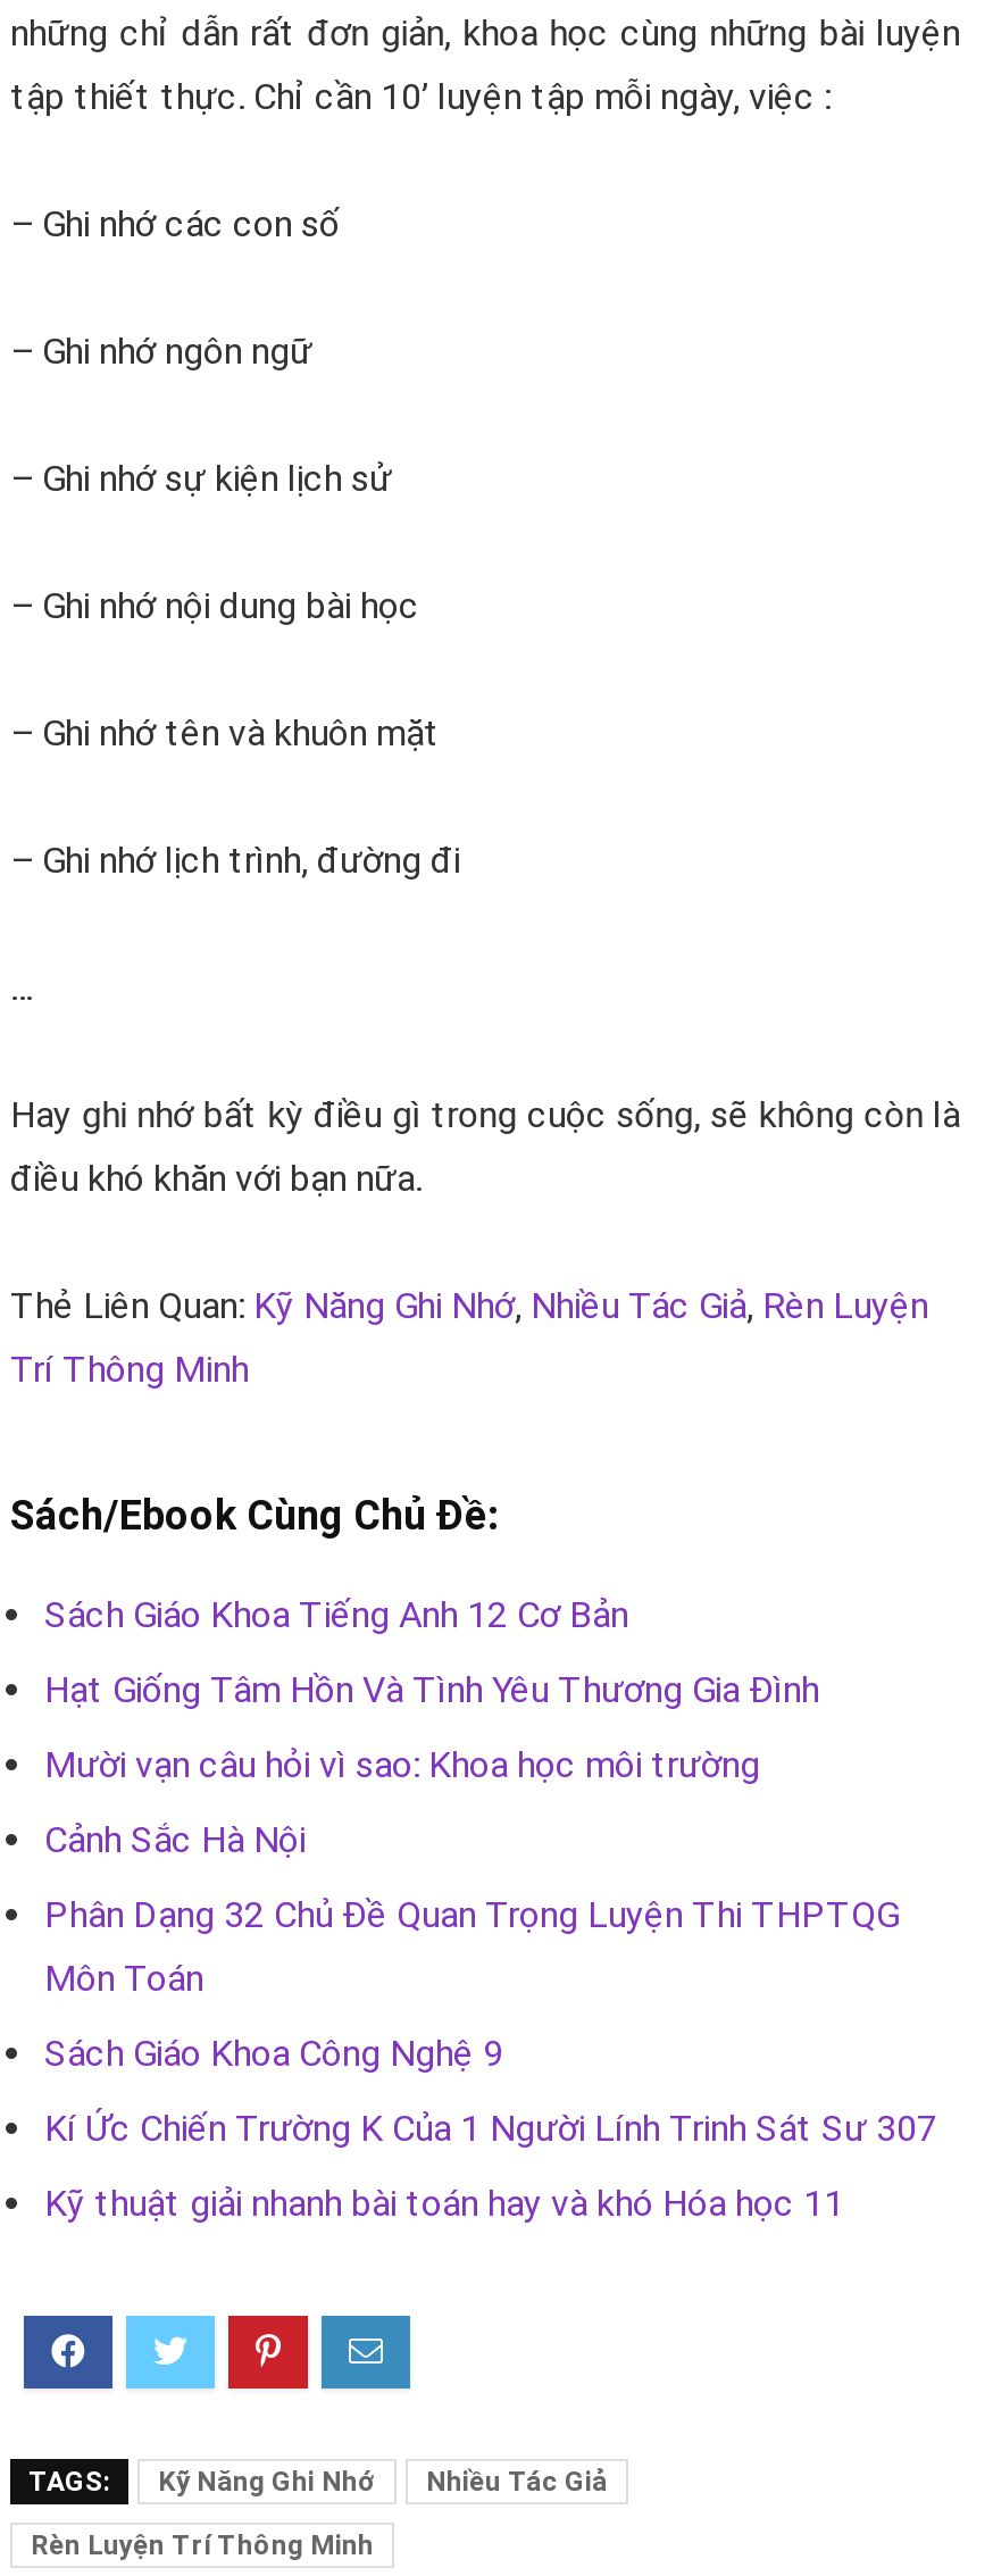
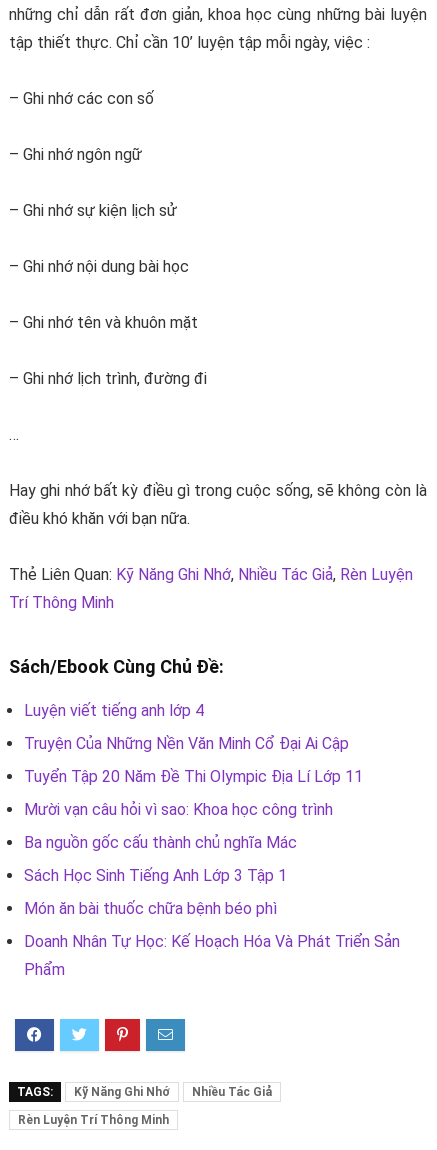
[44,1593,628,1636] Sách Giáo Khoa Tiếng Anh 12 Cơ Bản -> [24,701,204,720] Luyện viết tiếng anh lớp 4
[44,1668,819,1711] Hạt Giống Tâm Hồn Và Tình Yêu Thương Gia Đình -> [24,734,349,753] Truyện Của Những Nền Văn Minh Cổ Đại Ai Cập
[44,1743,760,1786] Mười vạn câu hỏi vì sao: Khoa học môi trường -> [24,767,363,786] Tuyển Tập 20 Năm Đề Thi Olympic Địa Lí Lớp 11
[44,1818,306,1861] Cảnh Sắc Hà Nội -> [24,800,333,819] Mười vạn câu hỏi vì sao: Khoa học công trình
[44,1893,899,1936] Phân Dạng 32 Chủ Đề Quan Trọng Luyện Thi THPTQG -> [24,833,297,852] Ba nguồn gốc cấu thành chủ nghĩa Mác
[44,1957,203,2000] Môn Toán -> [24,866,287,885] Sách Học Sinh Tiếng Anh Lớp 3 Tập 1
[44,2032,503,2075] Sách Giáo Khoa Công Nghệ 9 -> [24,899,277,918] Món ăn bài thuốc chữa bệnh béo phì
[44,2107,937,2150] Kí Ức Chiến Trường K Của 1 Người Lính Trinh Sát Sư 307 -> [24,932,400,951] Doanh Nhân Tự Học: Kế Hoạch Hóa Và Phát Triển Sản
[44,2182,844,2225] Kỹ thuật giải nhanh bài toán hay và khó Hóa học 11 -> [24,960,65,979] Phẩm

